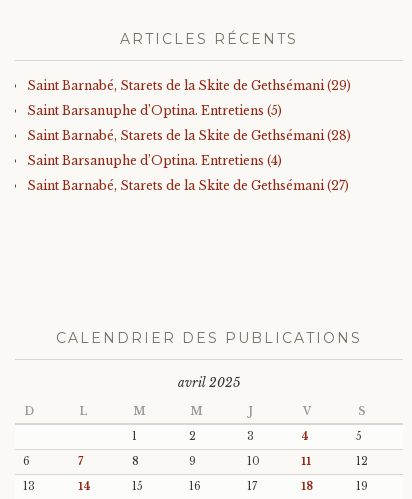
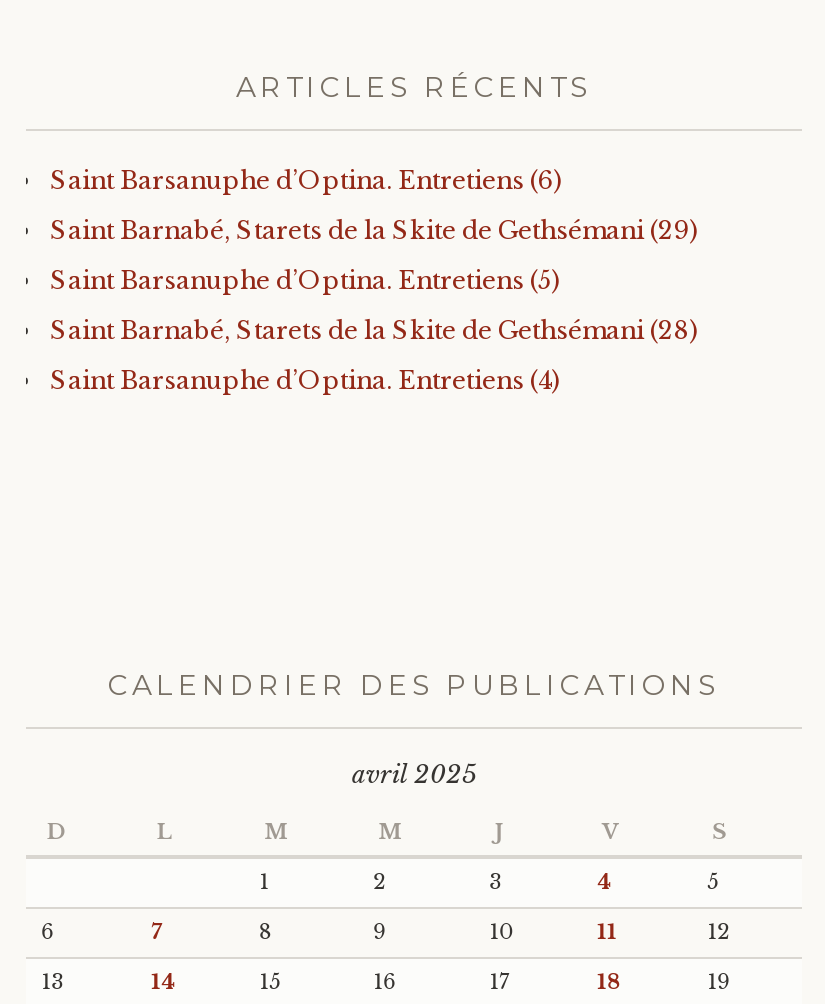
none -> [50,164,562,194] Saint Barsanuphe d’Optina. Entretiens (6)
moved [27,78,351,168] -> [50,214,698,394]: Saint Barnabé, Starets de la Skite de Gethsémani (29) | Saint Barsanuphe d’Optina. Entretiens (5) | Saint Barnabé, Starets de la Skite de Gethsémani (28) | Saint Barsanuphe d’Optina. Entretiens (4)
[27,178,349,193] Saint Barnabé, Starets de la Skite de Gethsémani (27) -> none

